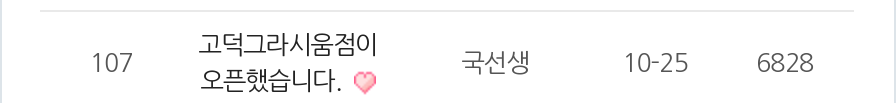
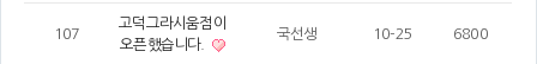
[756,50,814,76] 6828 -> [453,26,488,41] 6800

